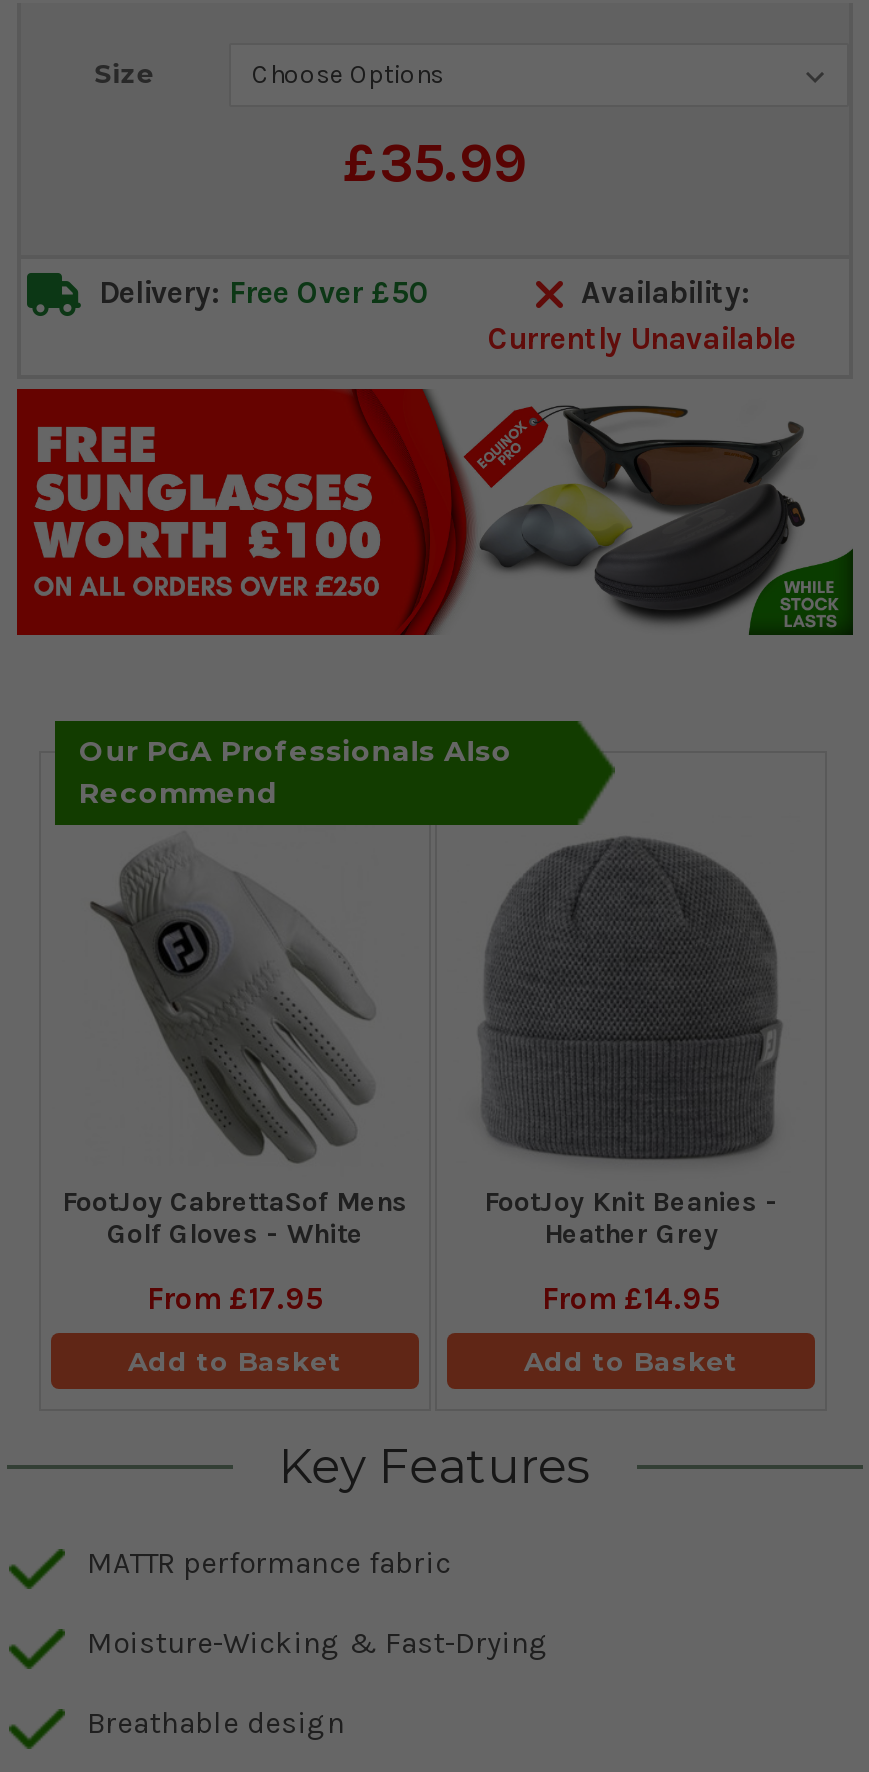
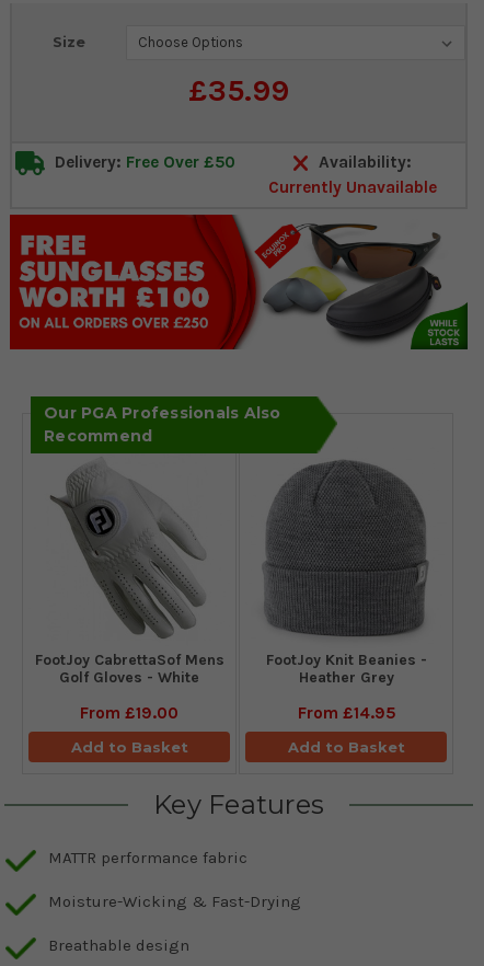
[147,1282,323,1318] From £17.95 -> [80,704,178,723] From £19.00

